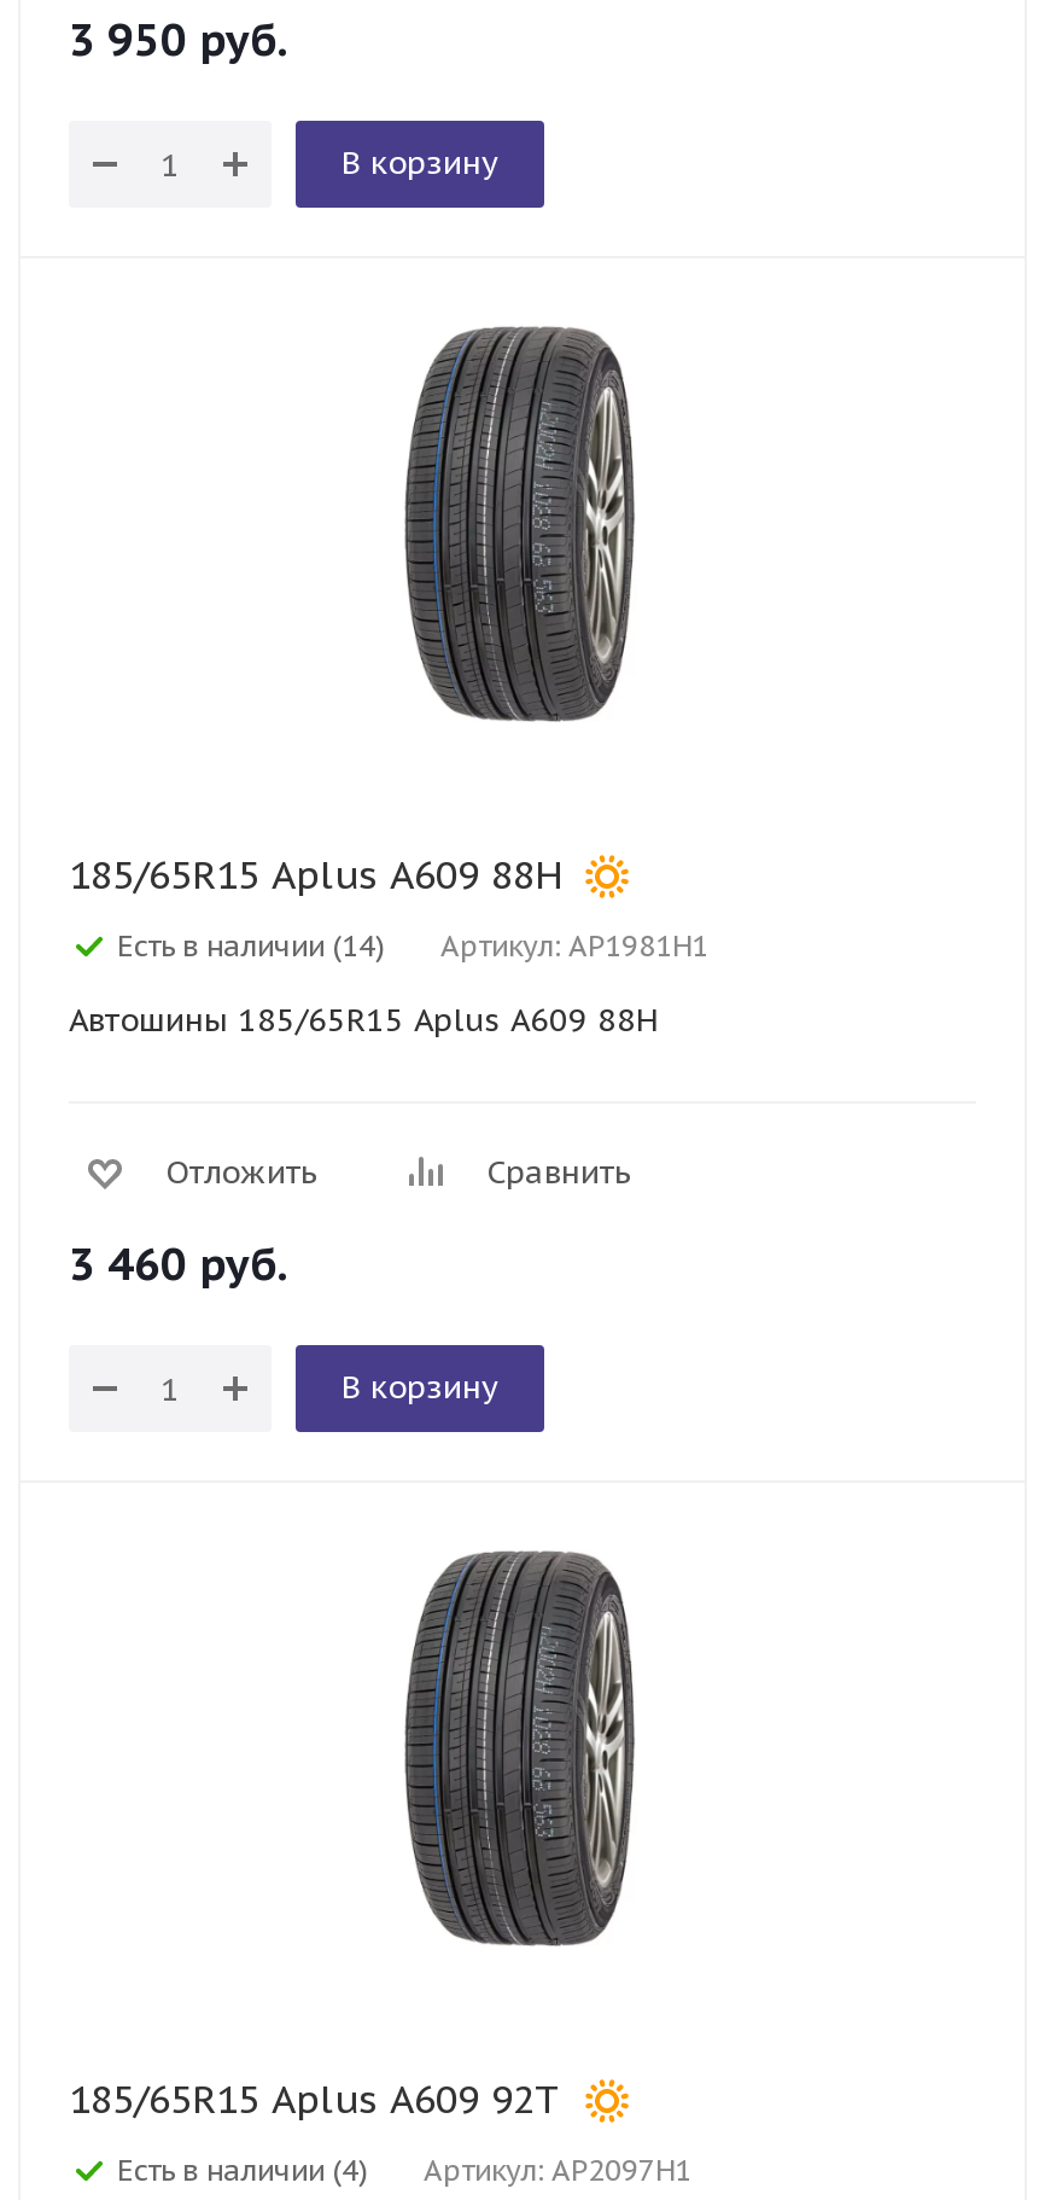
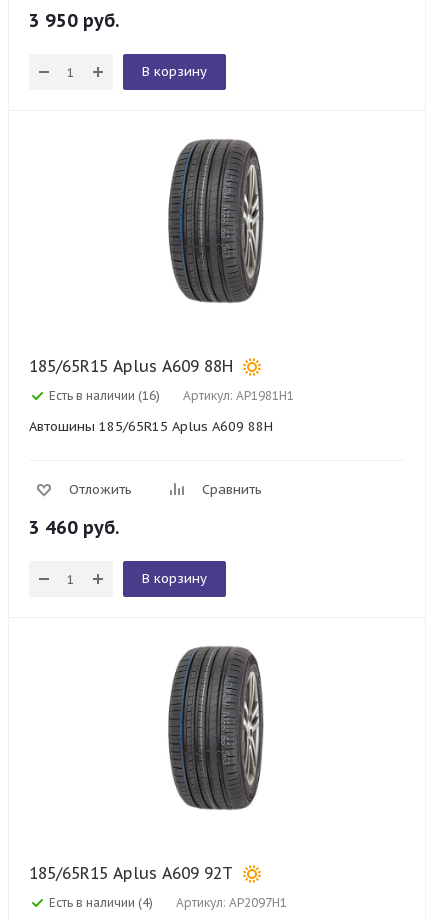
[117,927,385,964] Есть в наличии (14) -> [49,388,160,403] Есть в наличии (16)

